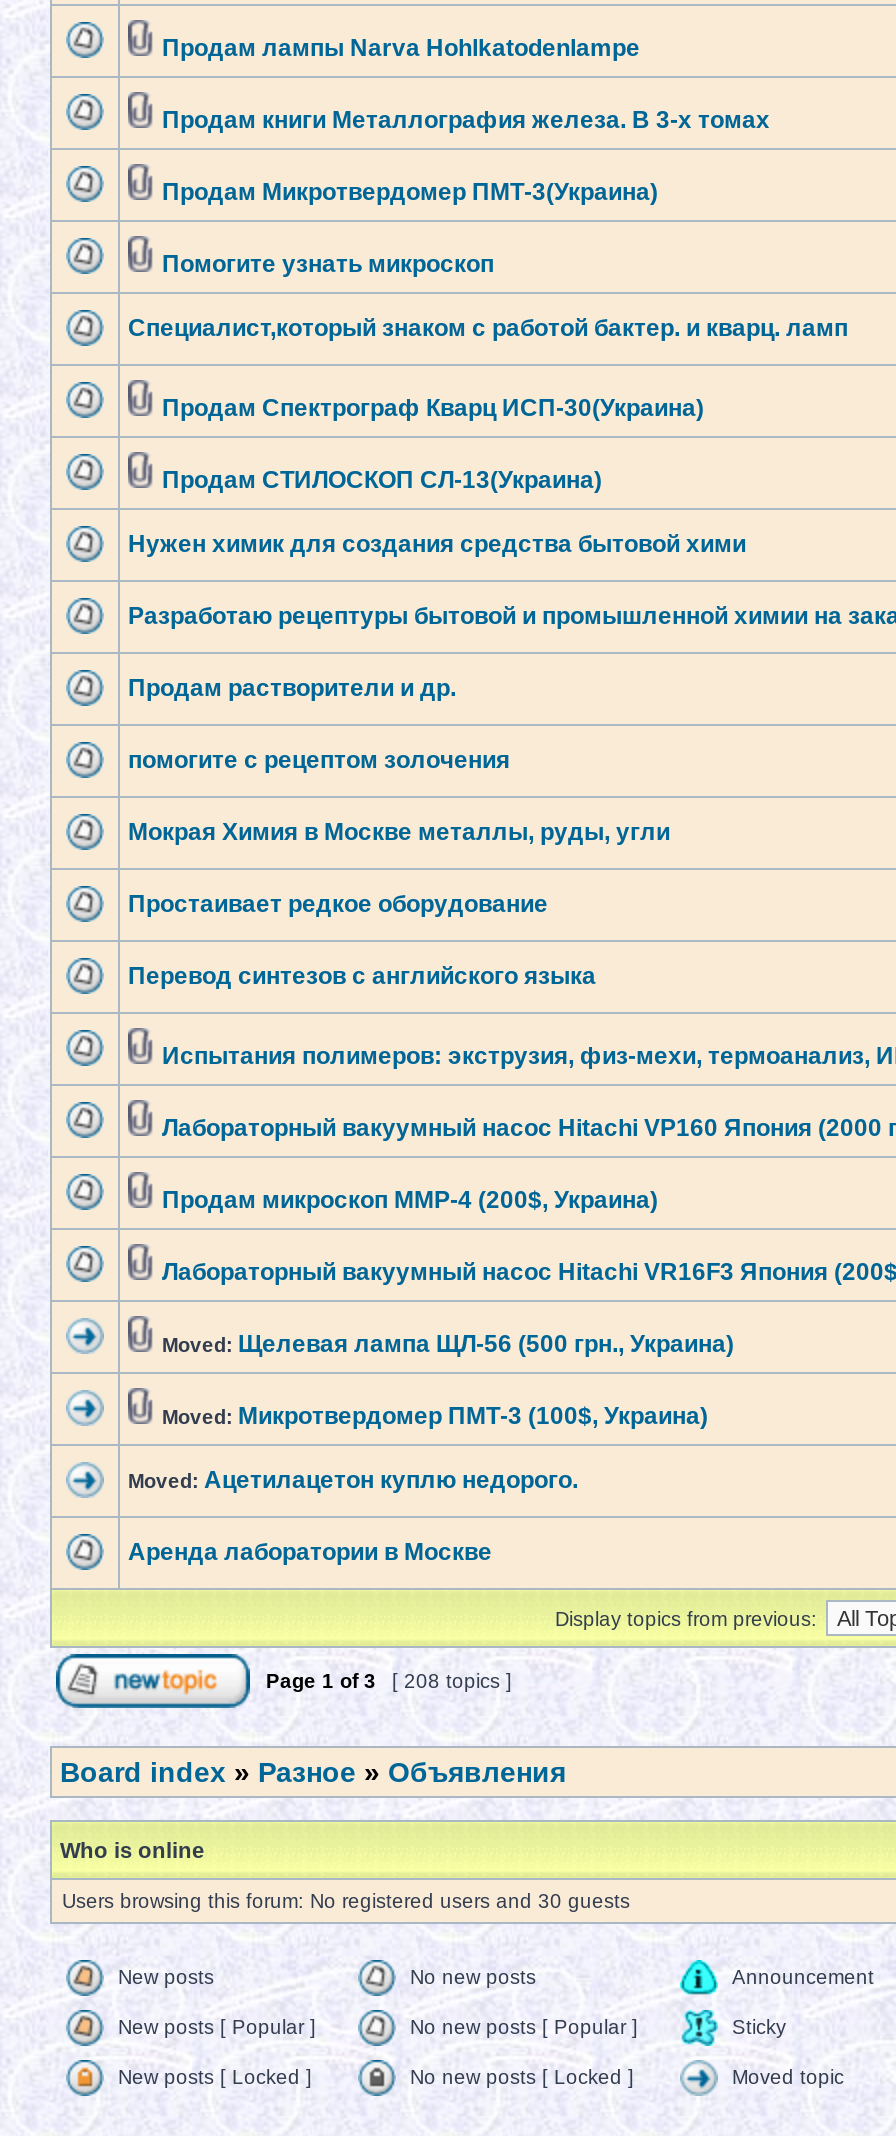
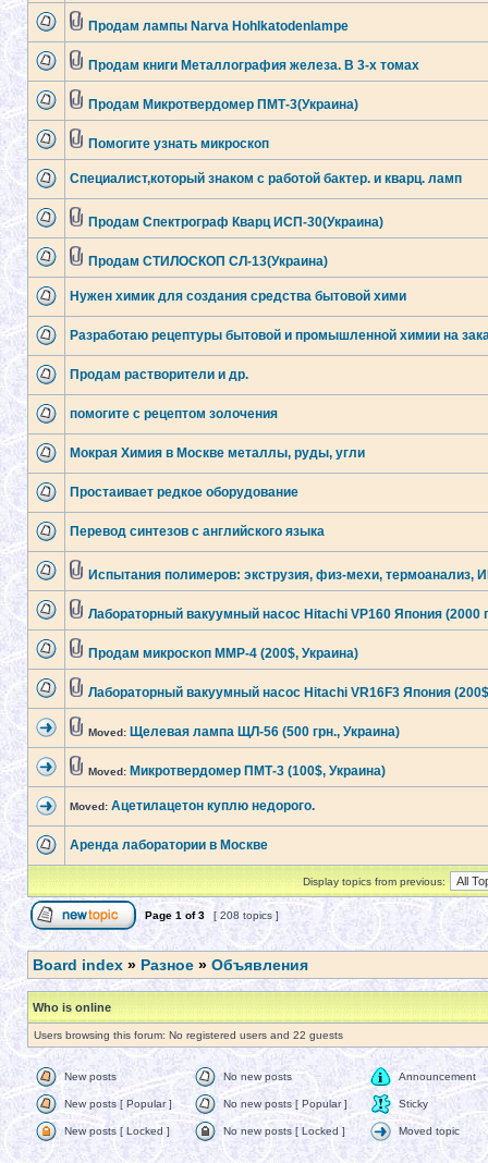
[62,1890,630,1912] Users browsing this forum: No registered users and 30 guests -> [34,1029,343,1041] Users browsing this forum: No registered users and 22 guests

